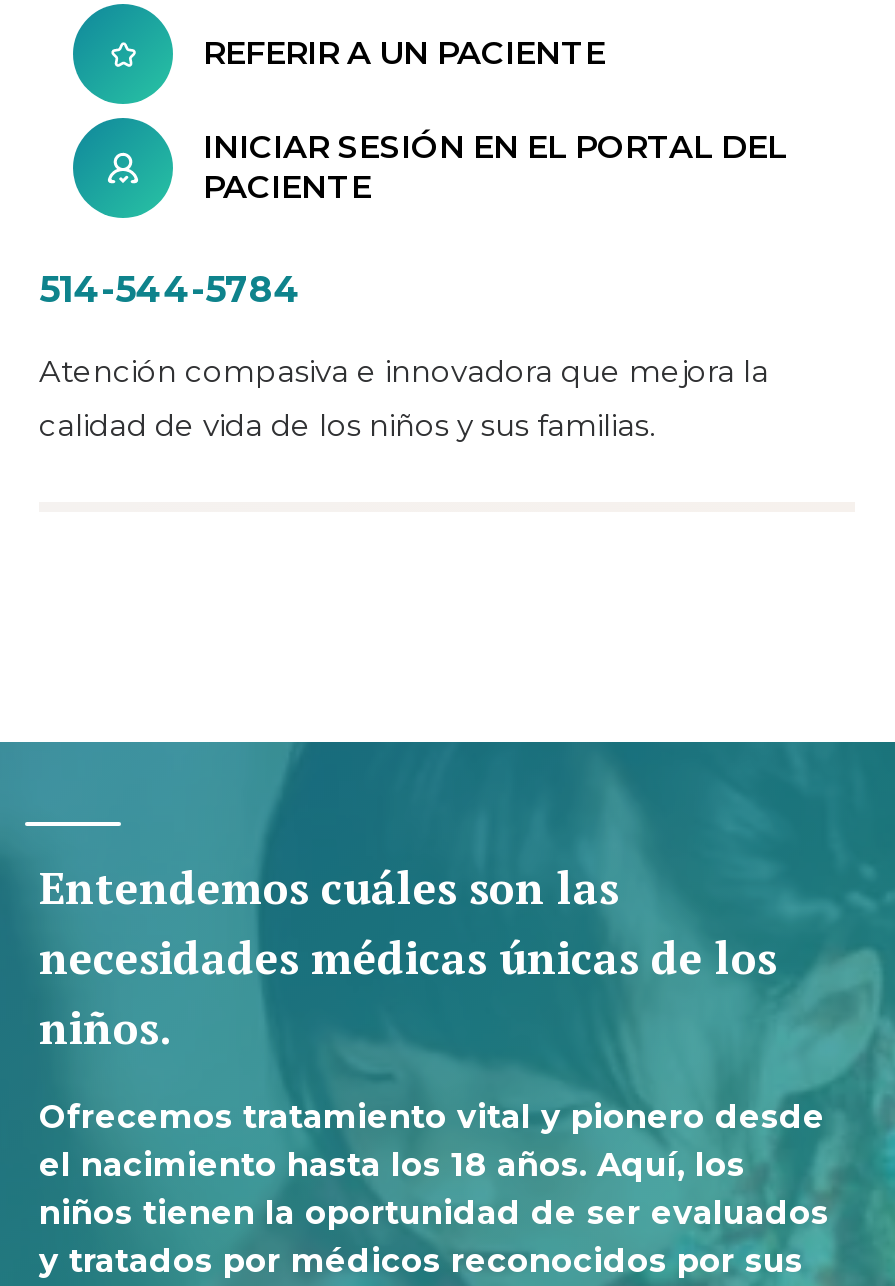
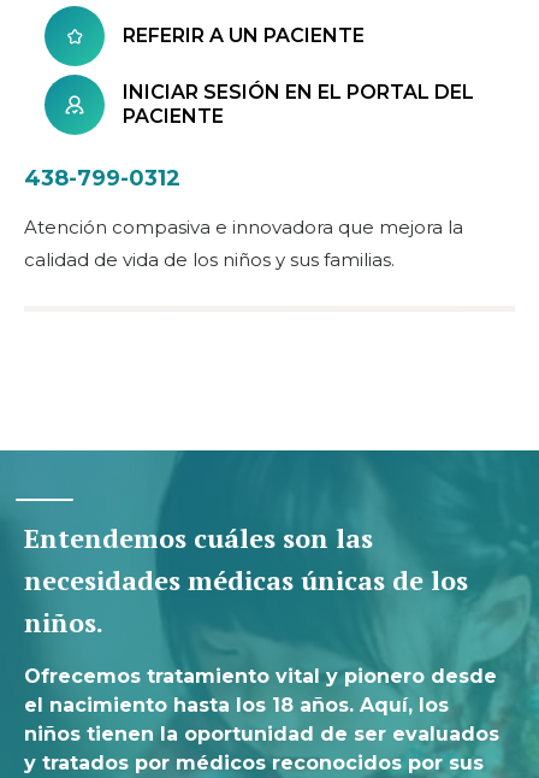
[39,267,301,311] 514-544-5784 -> [24,164,180,191] 438-799-0312

